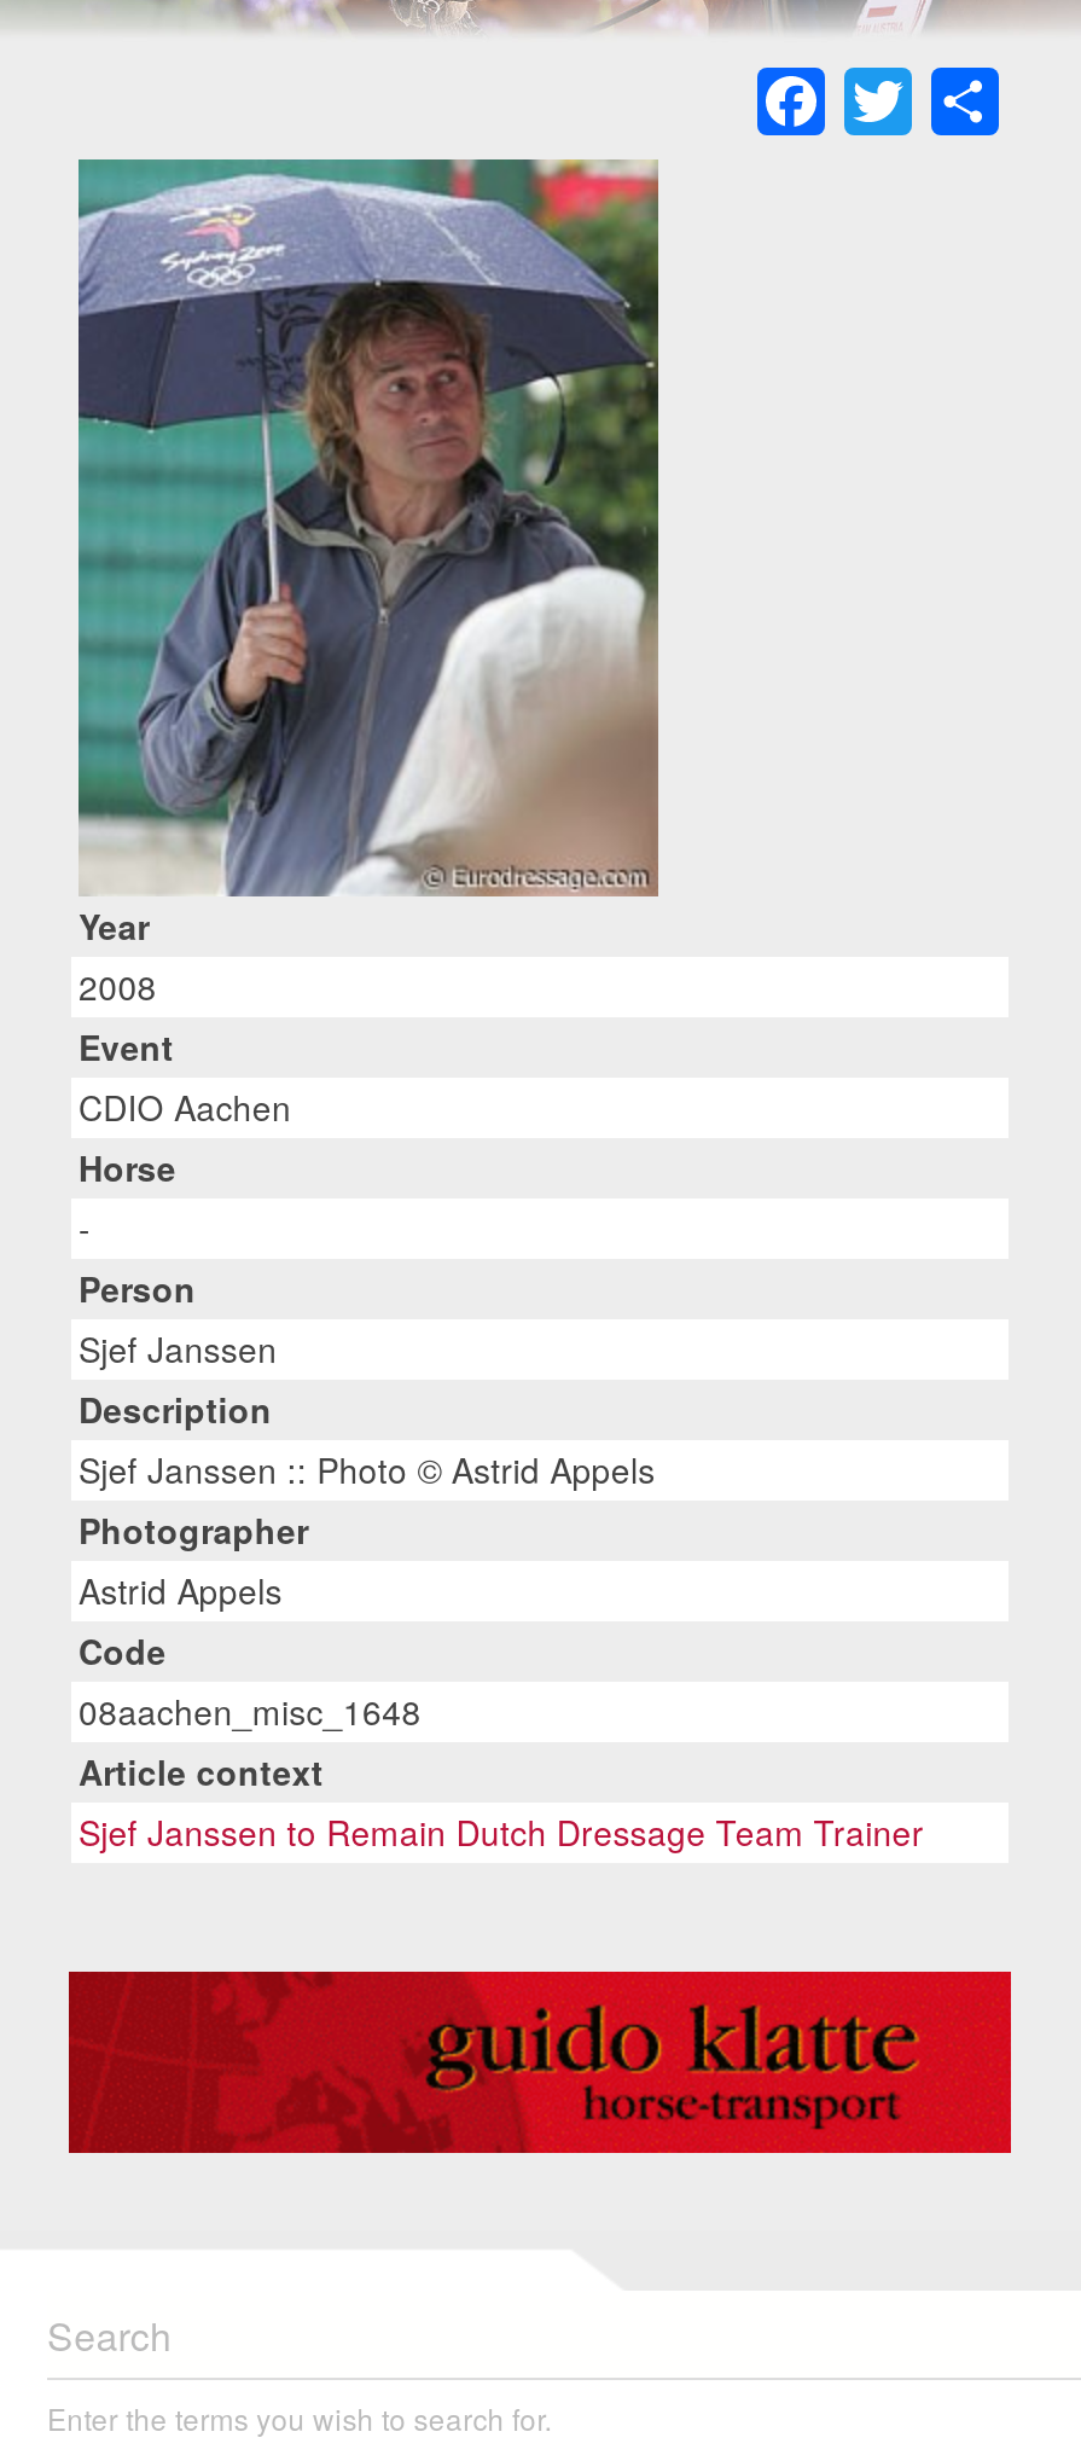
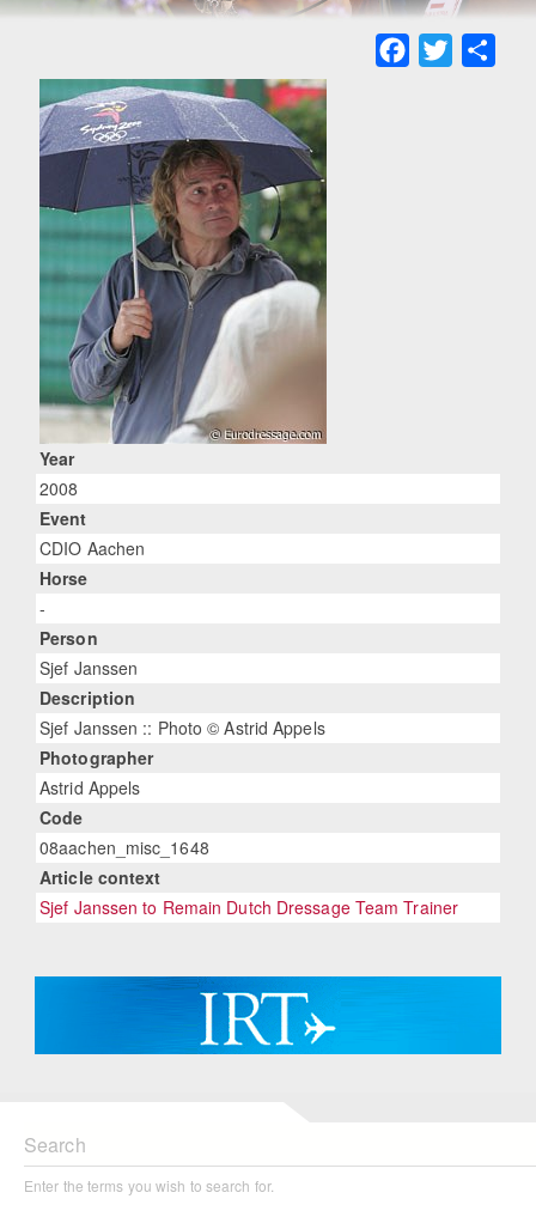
[66,1969,1013,2155] [image] -> [33,975,502,1055] [image]

